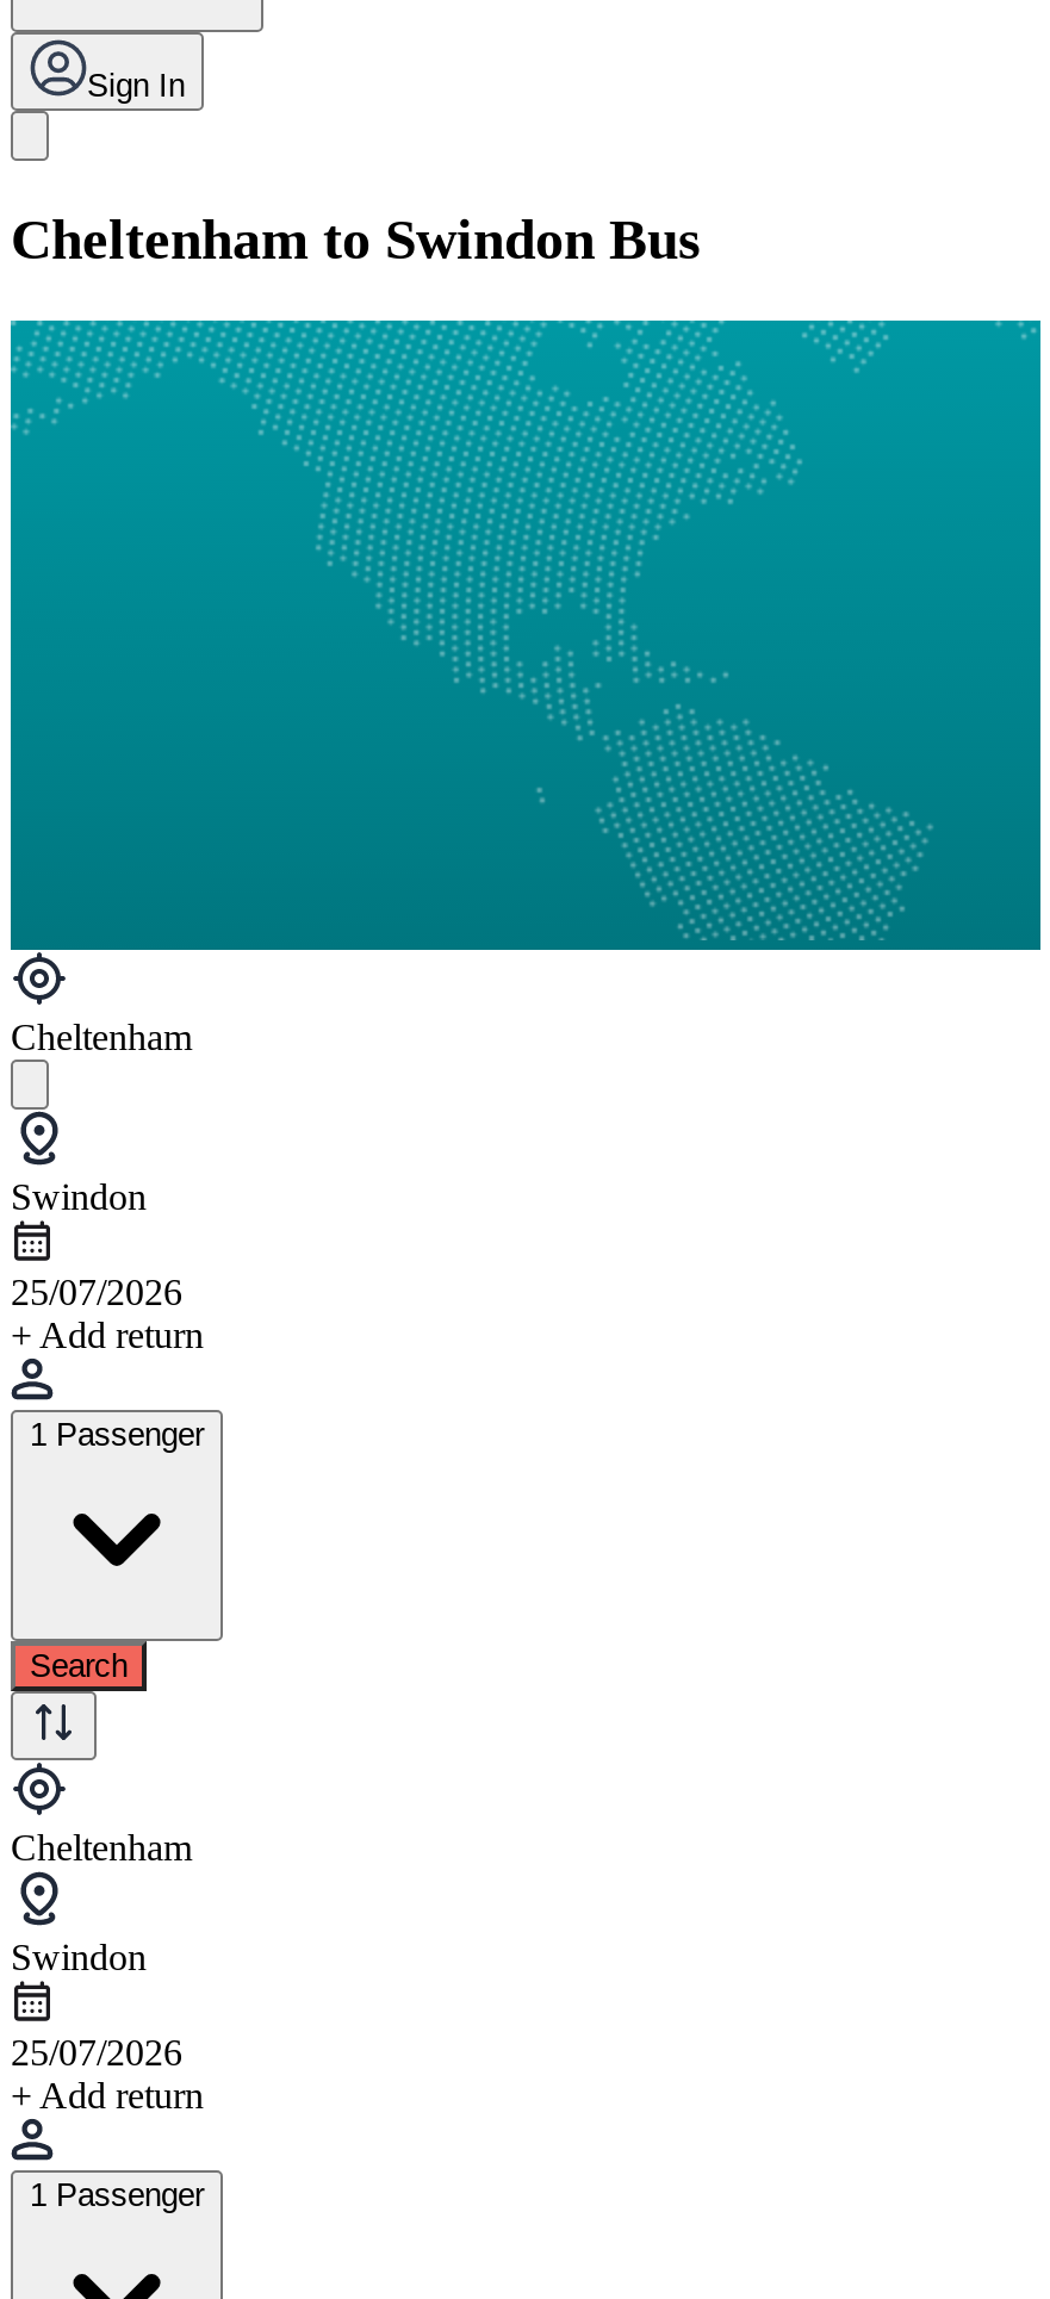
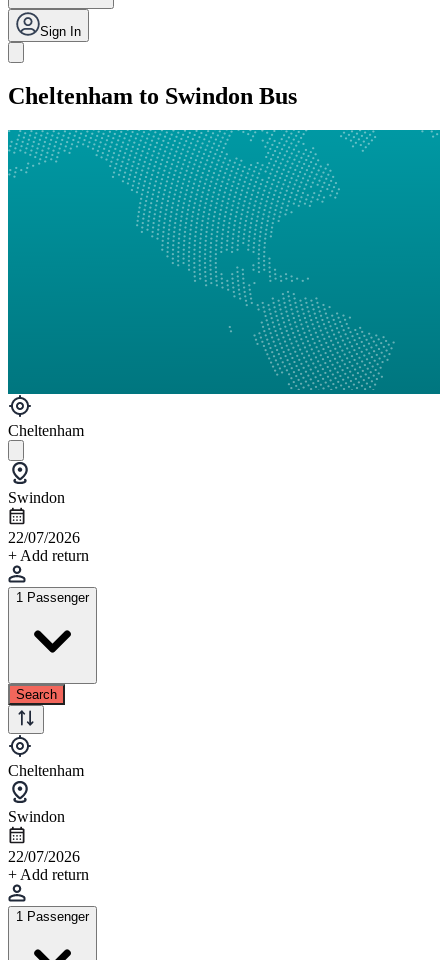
[11,1271,182,1312] 25/07/2026 -> [8,529,80,546] 22/07/2026
[11,2032,182,2072] 25/07/2026 -> [8,848,80,865] 22/07/2026

